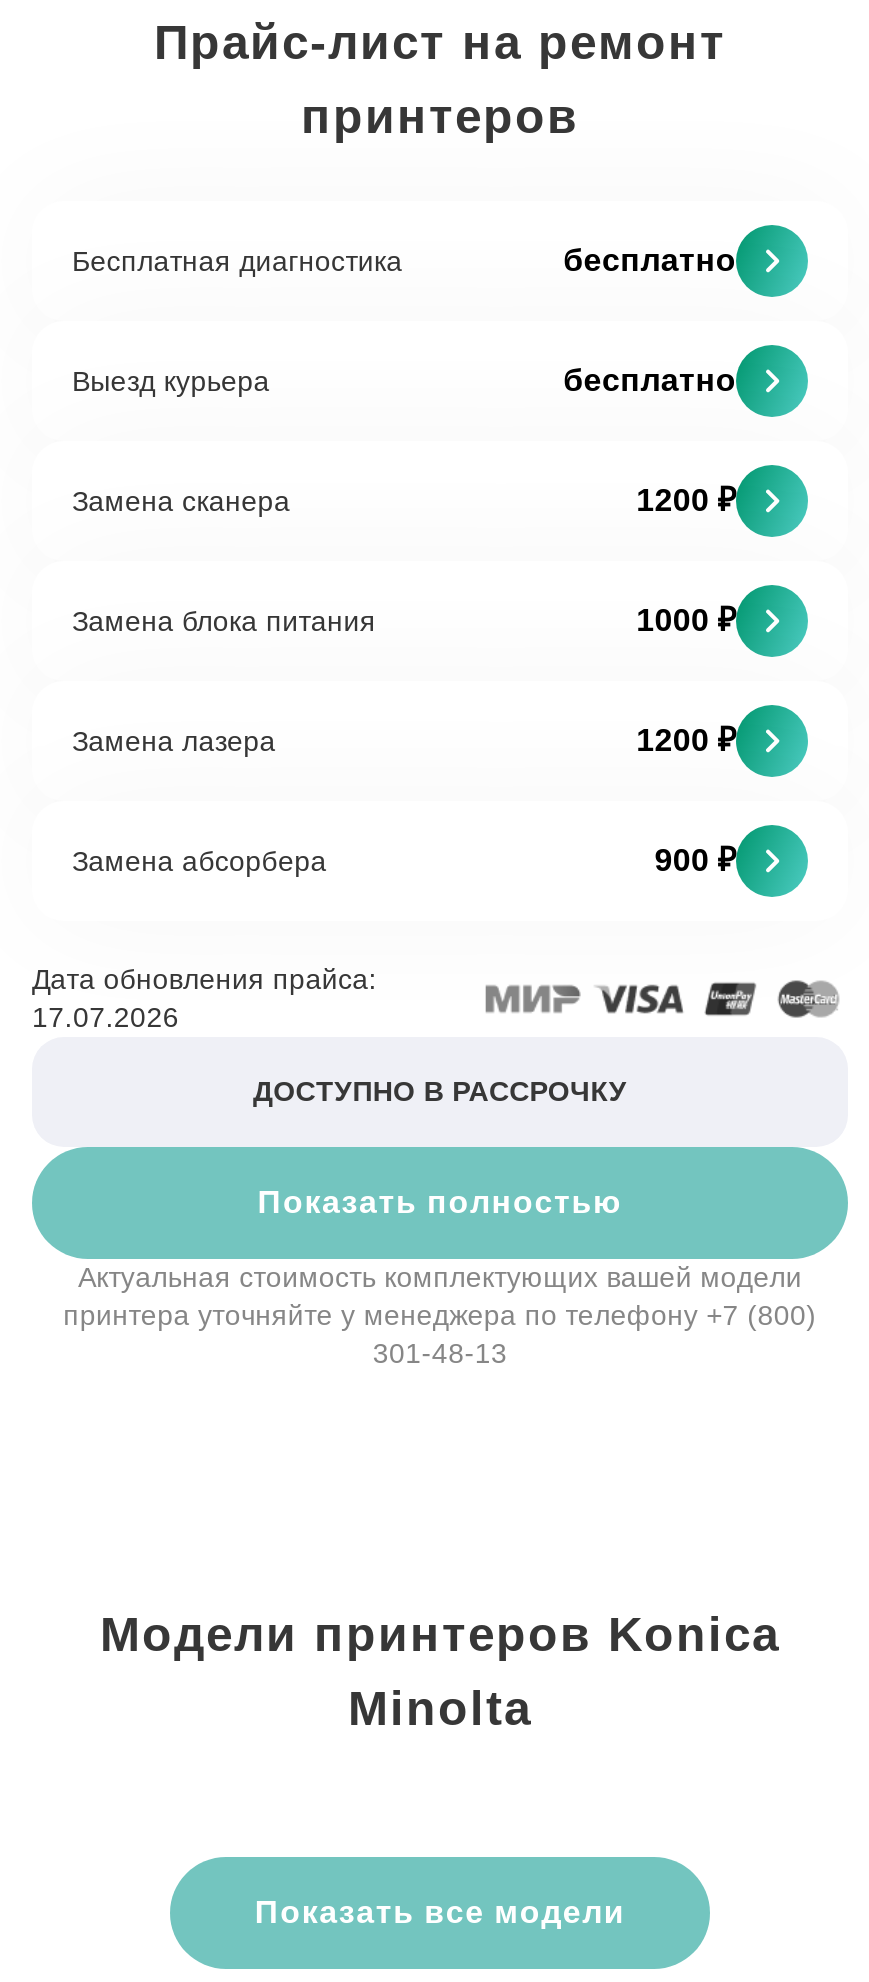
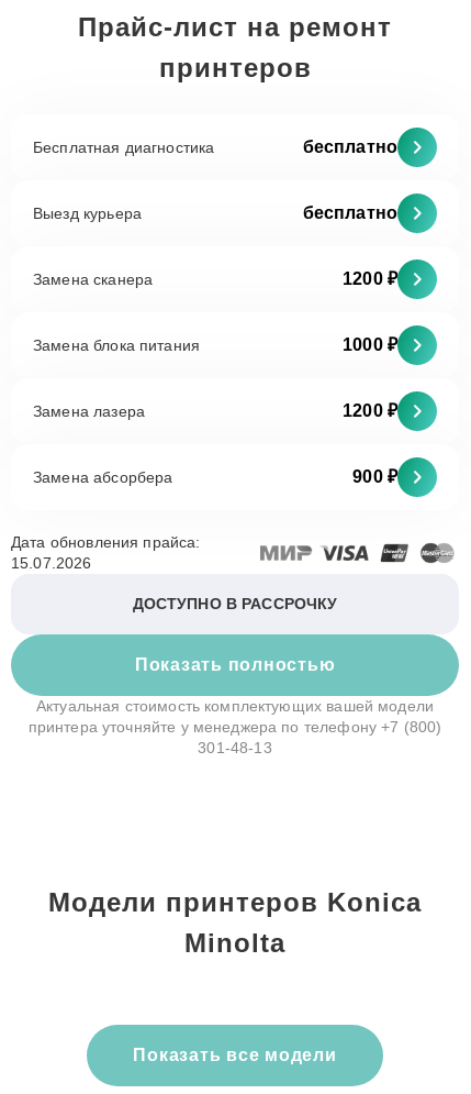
[32,1001,179,1033] 17.07.2026 -> [11,554,92,572] 15.07.2026

